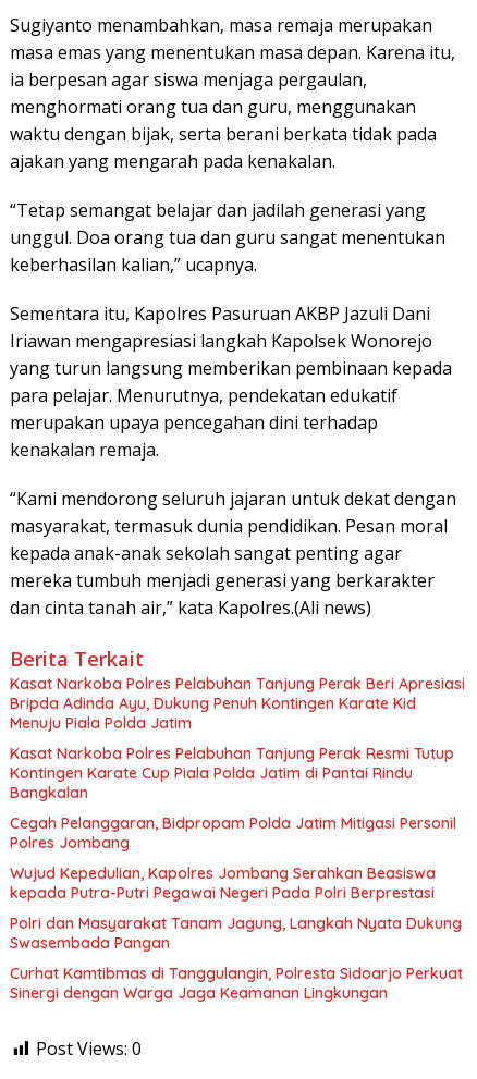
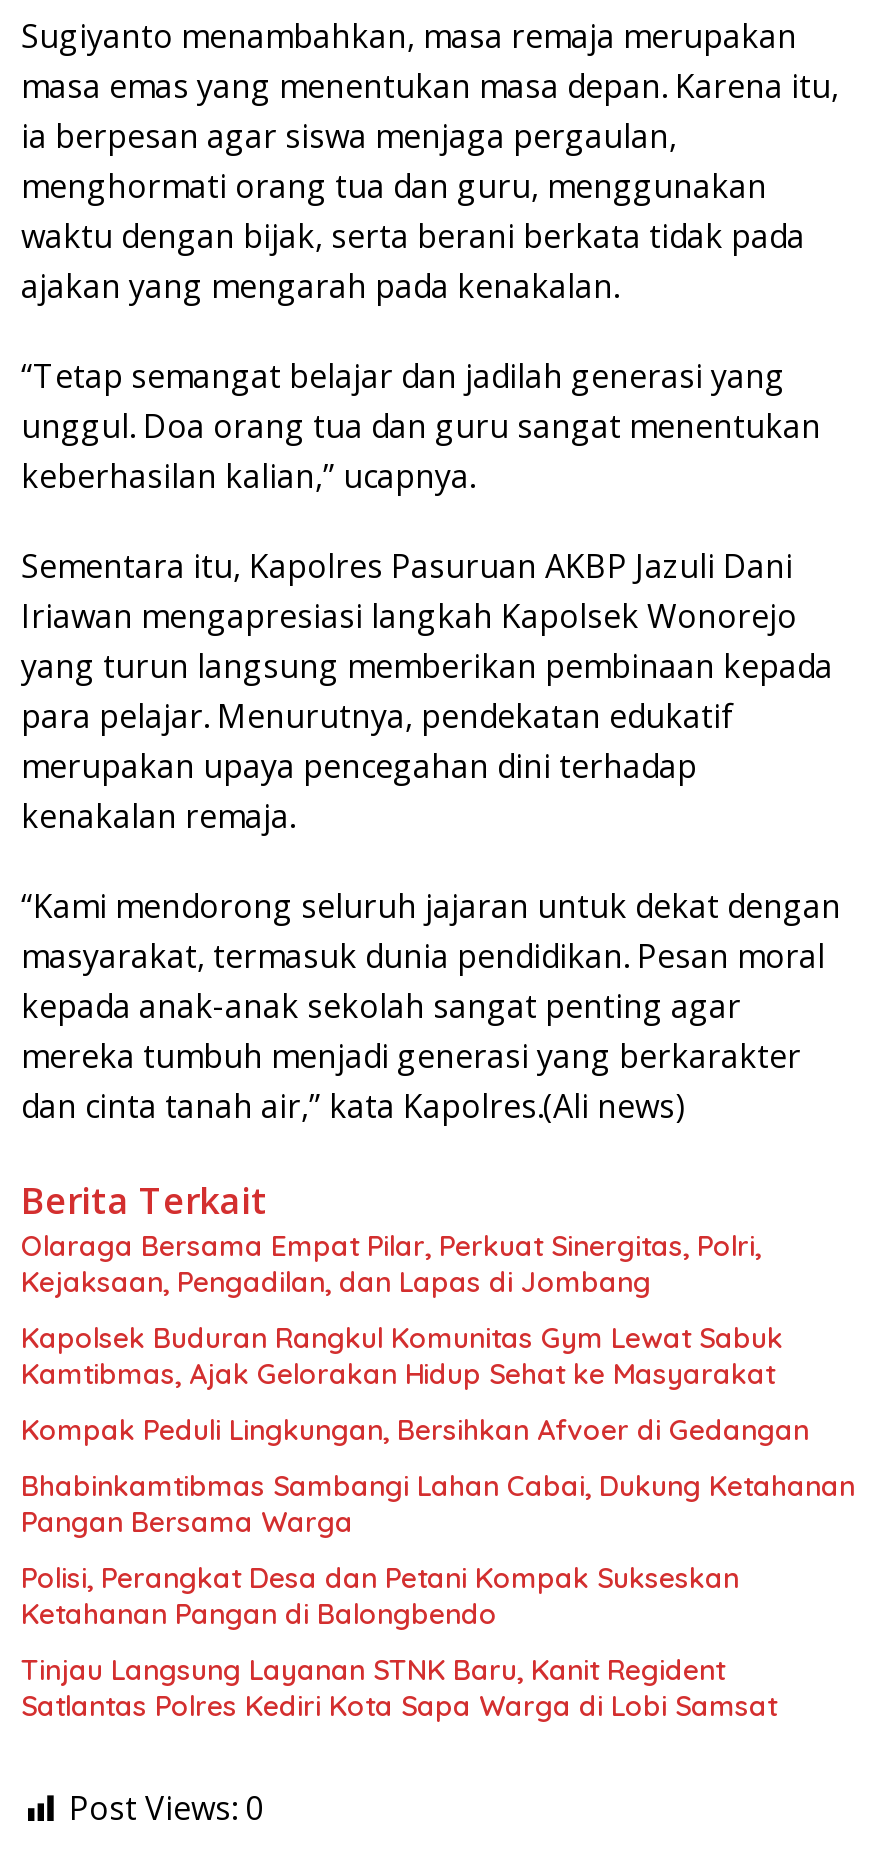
[10,674,465,733] Kasat Narkoba Polres Pelabuhan Tanjung Perak Beri Apresiasi | Bripda Adinda Ayu, Dukung Penuh Kontingen Karate Kid | Menuju Piala Polda Jatim -> [21,1228,761,1300] Olaraga Bersama Empat Pilar, Perkuat Sinergitas, Polri, | Kejaksaan, Pengadilan, dan Lapas di Jombang
[10,744,454,803] Kasat Narkoba Polres Pelabuhan Tanjung Perak Resmi Tutup | Kontingen Karate Cup Piala Polda Jatim di Pantai Rindu | Bangkalan -> [21,1320,783,1392] Kapolsek Buduran Rangkul Komunitas Gym Lewat Sabuk | Kamtibmas, Ajak Gelorakan Hidup Sehat ke Masyarakat
[10,814,456,853] Cegah Pelanggaran, Bidpropam Polda Jatim Mitigasi Personil | Polres Jombang -> [21,1412,809,1448] Kompak Peduli Lingkungan, Bersihkan Afvoer di Gedangan
[10,864,436,903] Wujud Kepedulian, Kapolres Jombang Serahkan Beasiswa | kepada Putra-Putri Pegawai Negeri Pada Polri Berprestasi -> [21,1468,855,1540] Bhabinkamtibmas Sambangi Lahan Cabai, Dukung Ketahanan | Pangan Bersama Warga
[10,914,462,953] Polri dan Masyarakat Tanam Jagung, Langkah Nyata Dukung | Swasembada Pangan -> [21,1560,739,1632] Polisi, Perangkat Desa dan Petani Kompak Sukseskan | Ketahanan Pangan di Balongbendo
[10,964,463,1003] Curhat Kamtibmas di Tanggulangin, Polresta Sidoarjo Perkuat | Sinergi dengan Warga Jaga Keamanan Lingkungan -> [21,1652,777,1724] Tinjau Langsung Layanan STNK Baru, Kanit Regident | Satlantas Polres Kediri Kota Sapa Warga di Lobi Samsat

